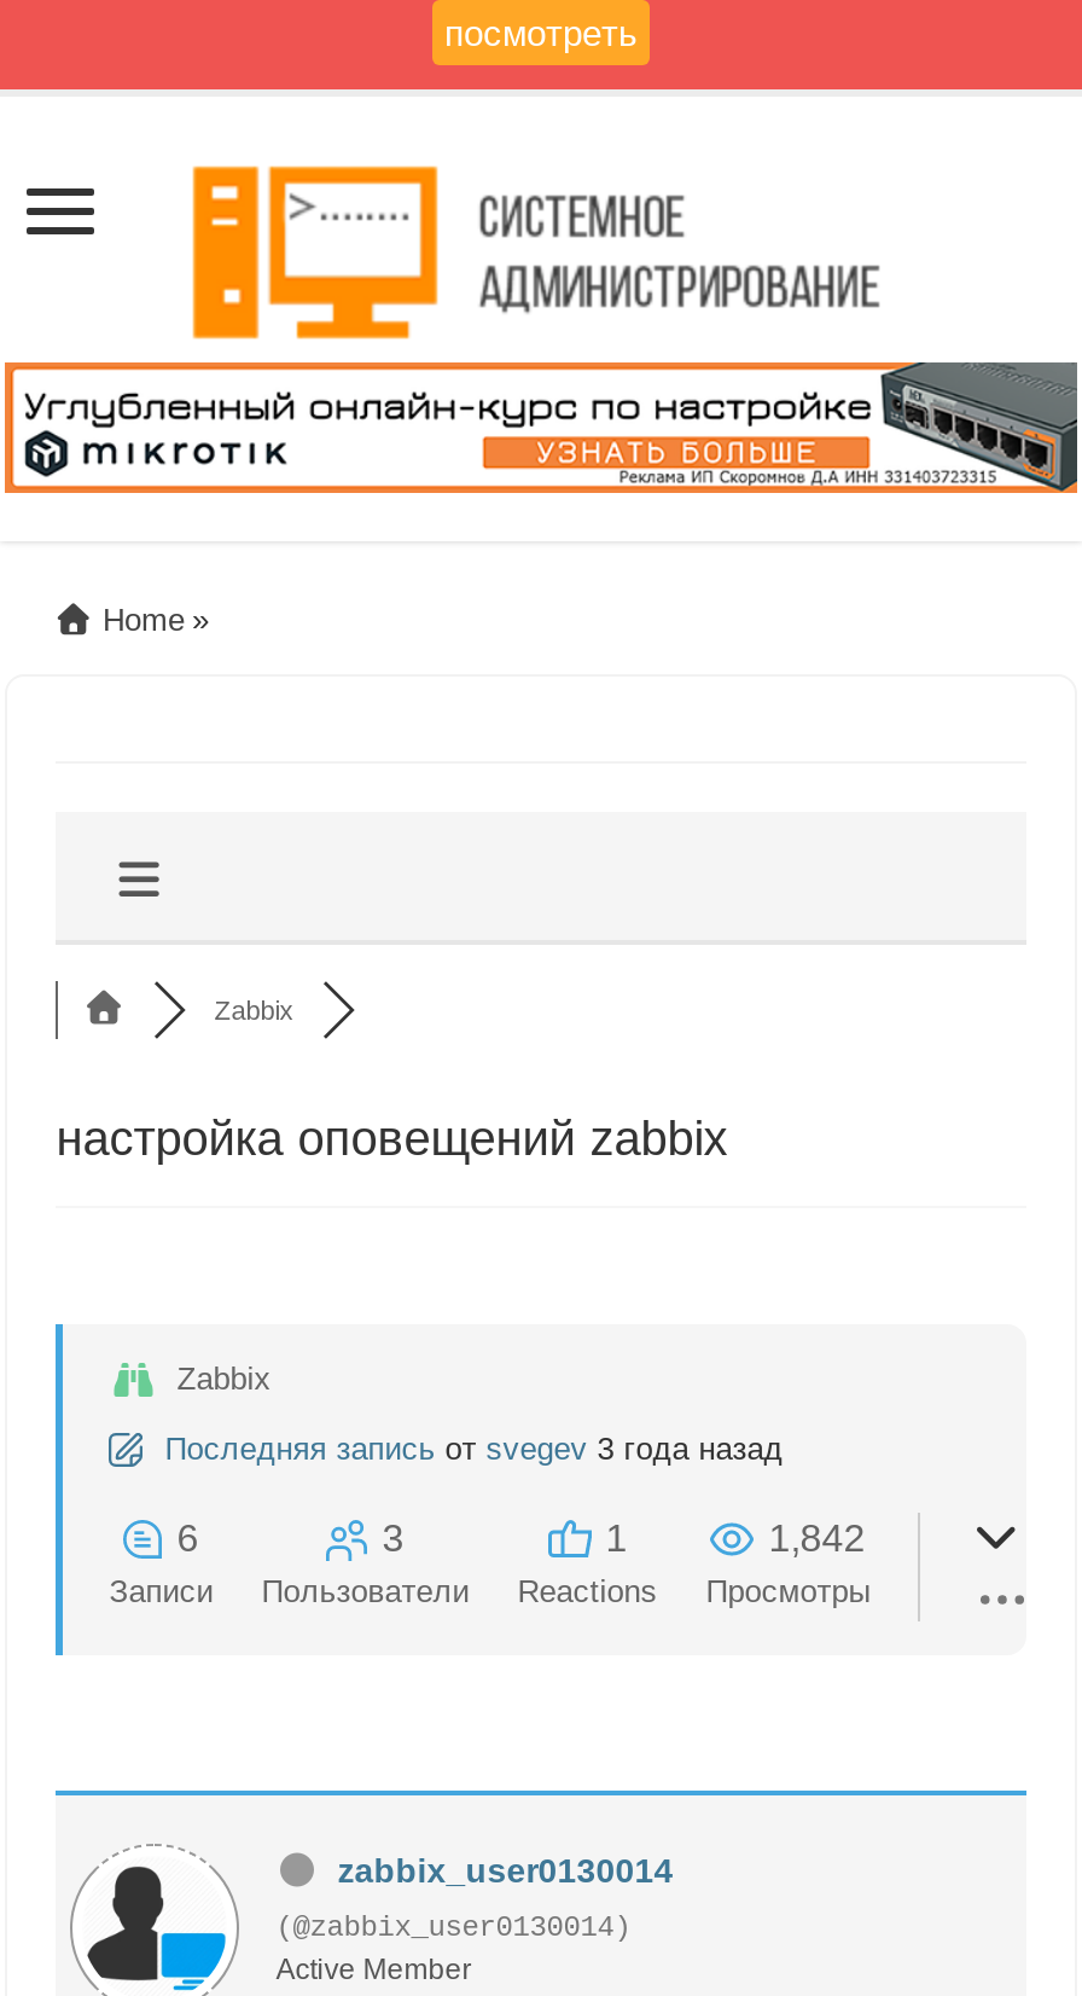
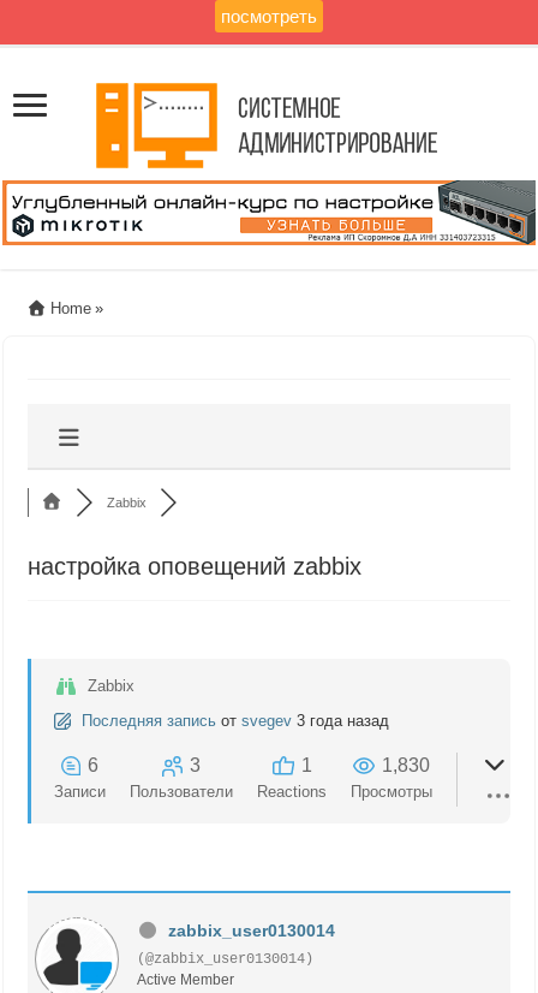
[769,1518,865,1559] 1,842 -> [382,755,430,776] 1,830

